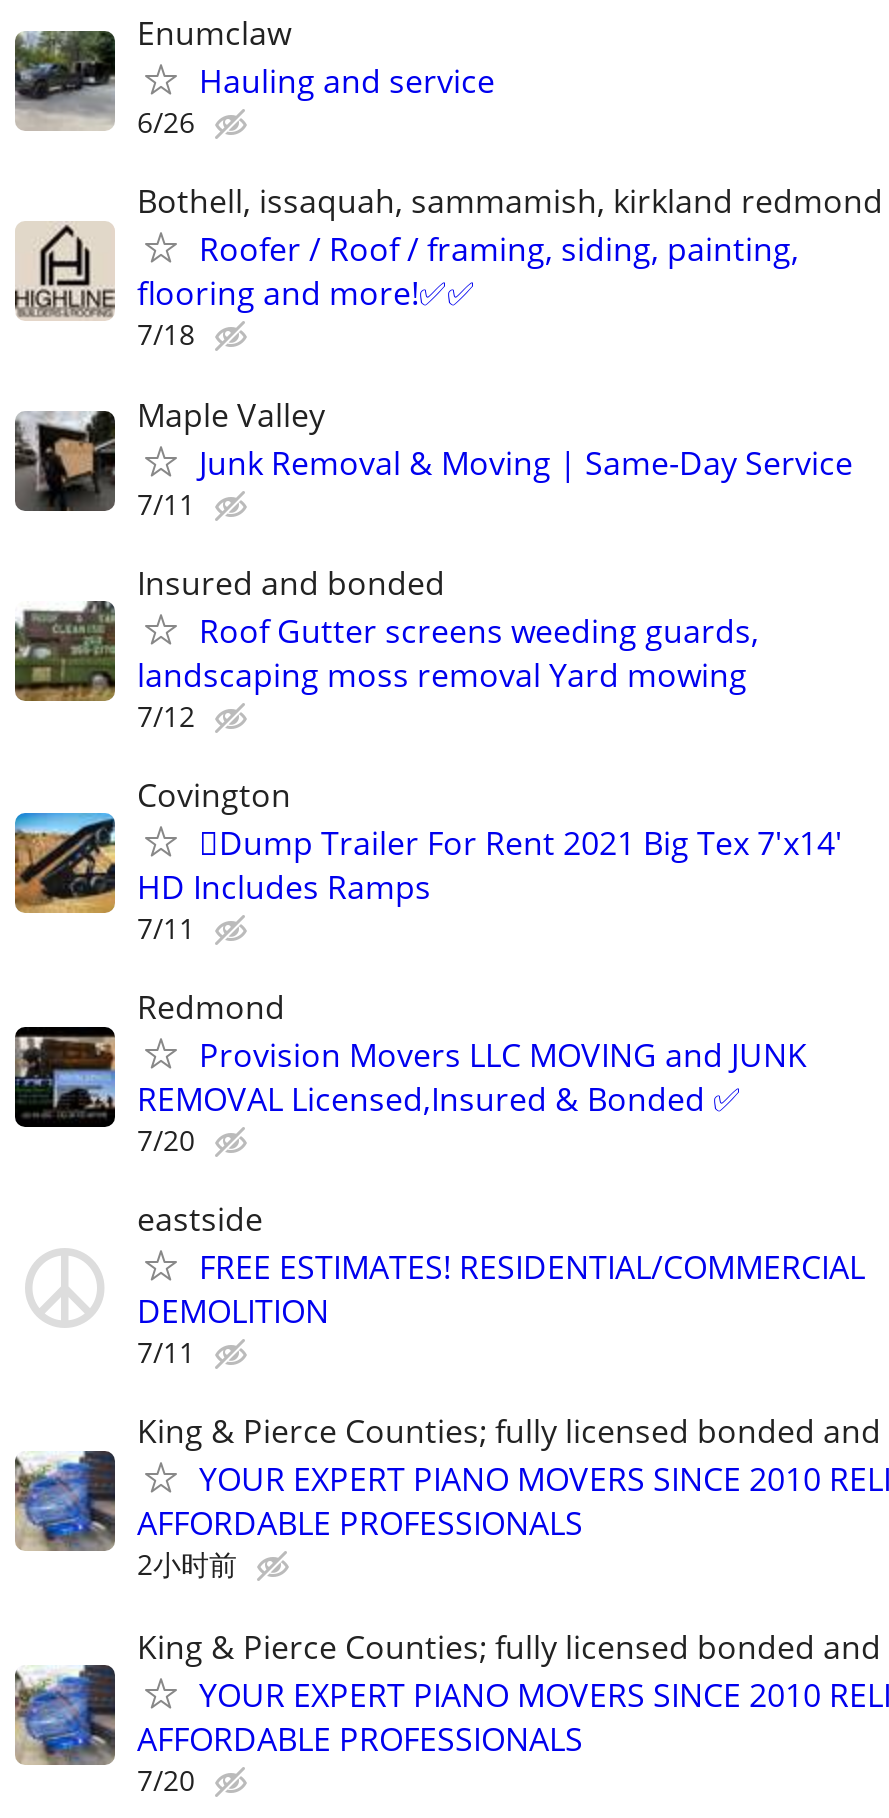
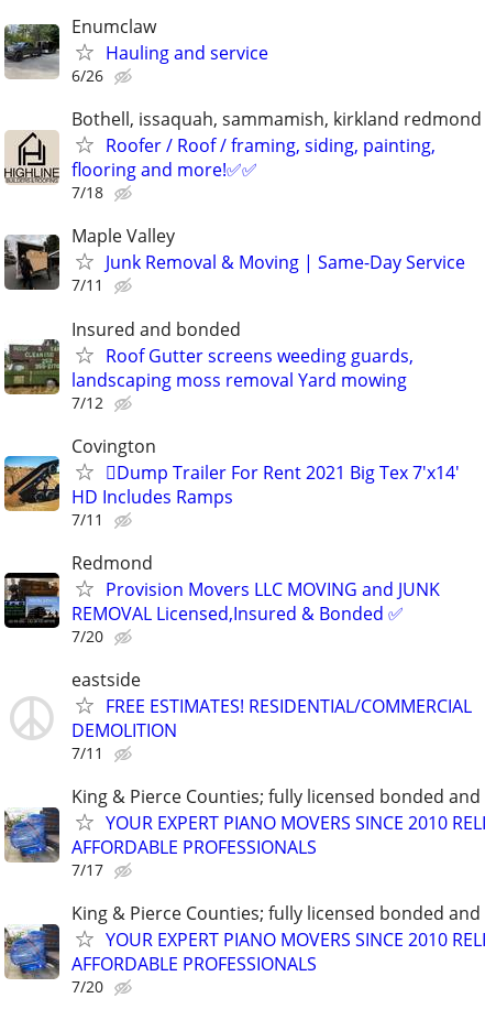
[137,1545,237,1583] 2小时前 -> [71,859,103,880] 7/17

